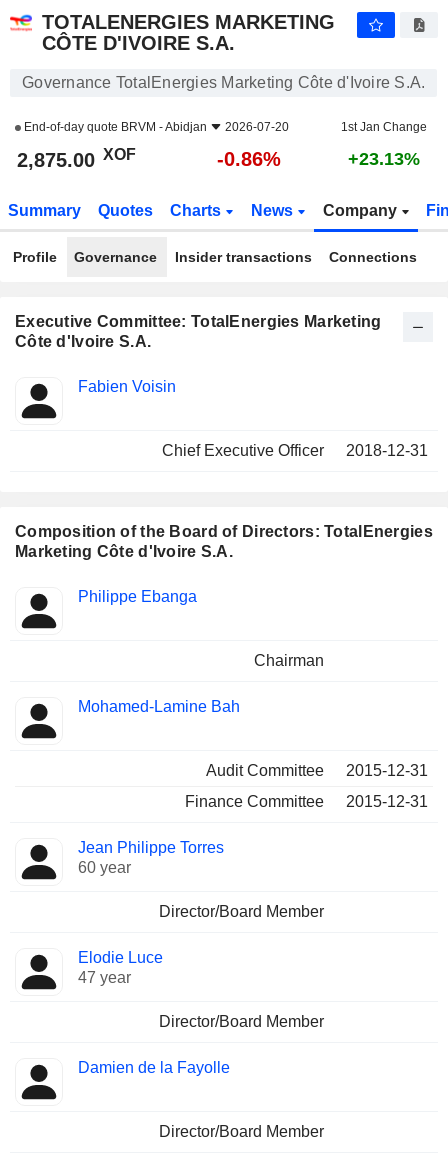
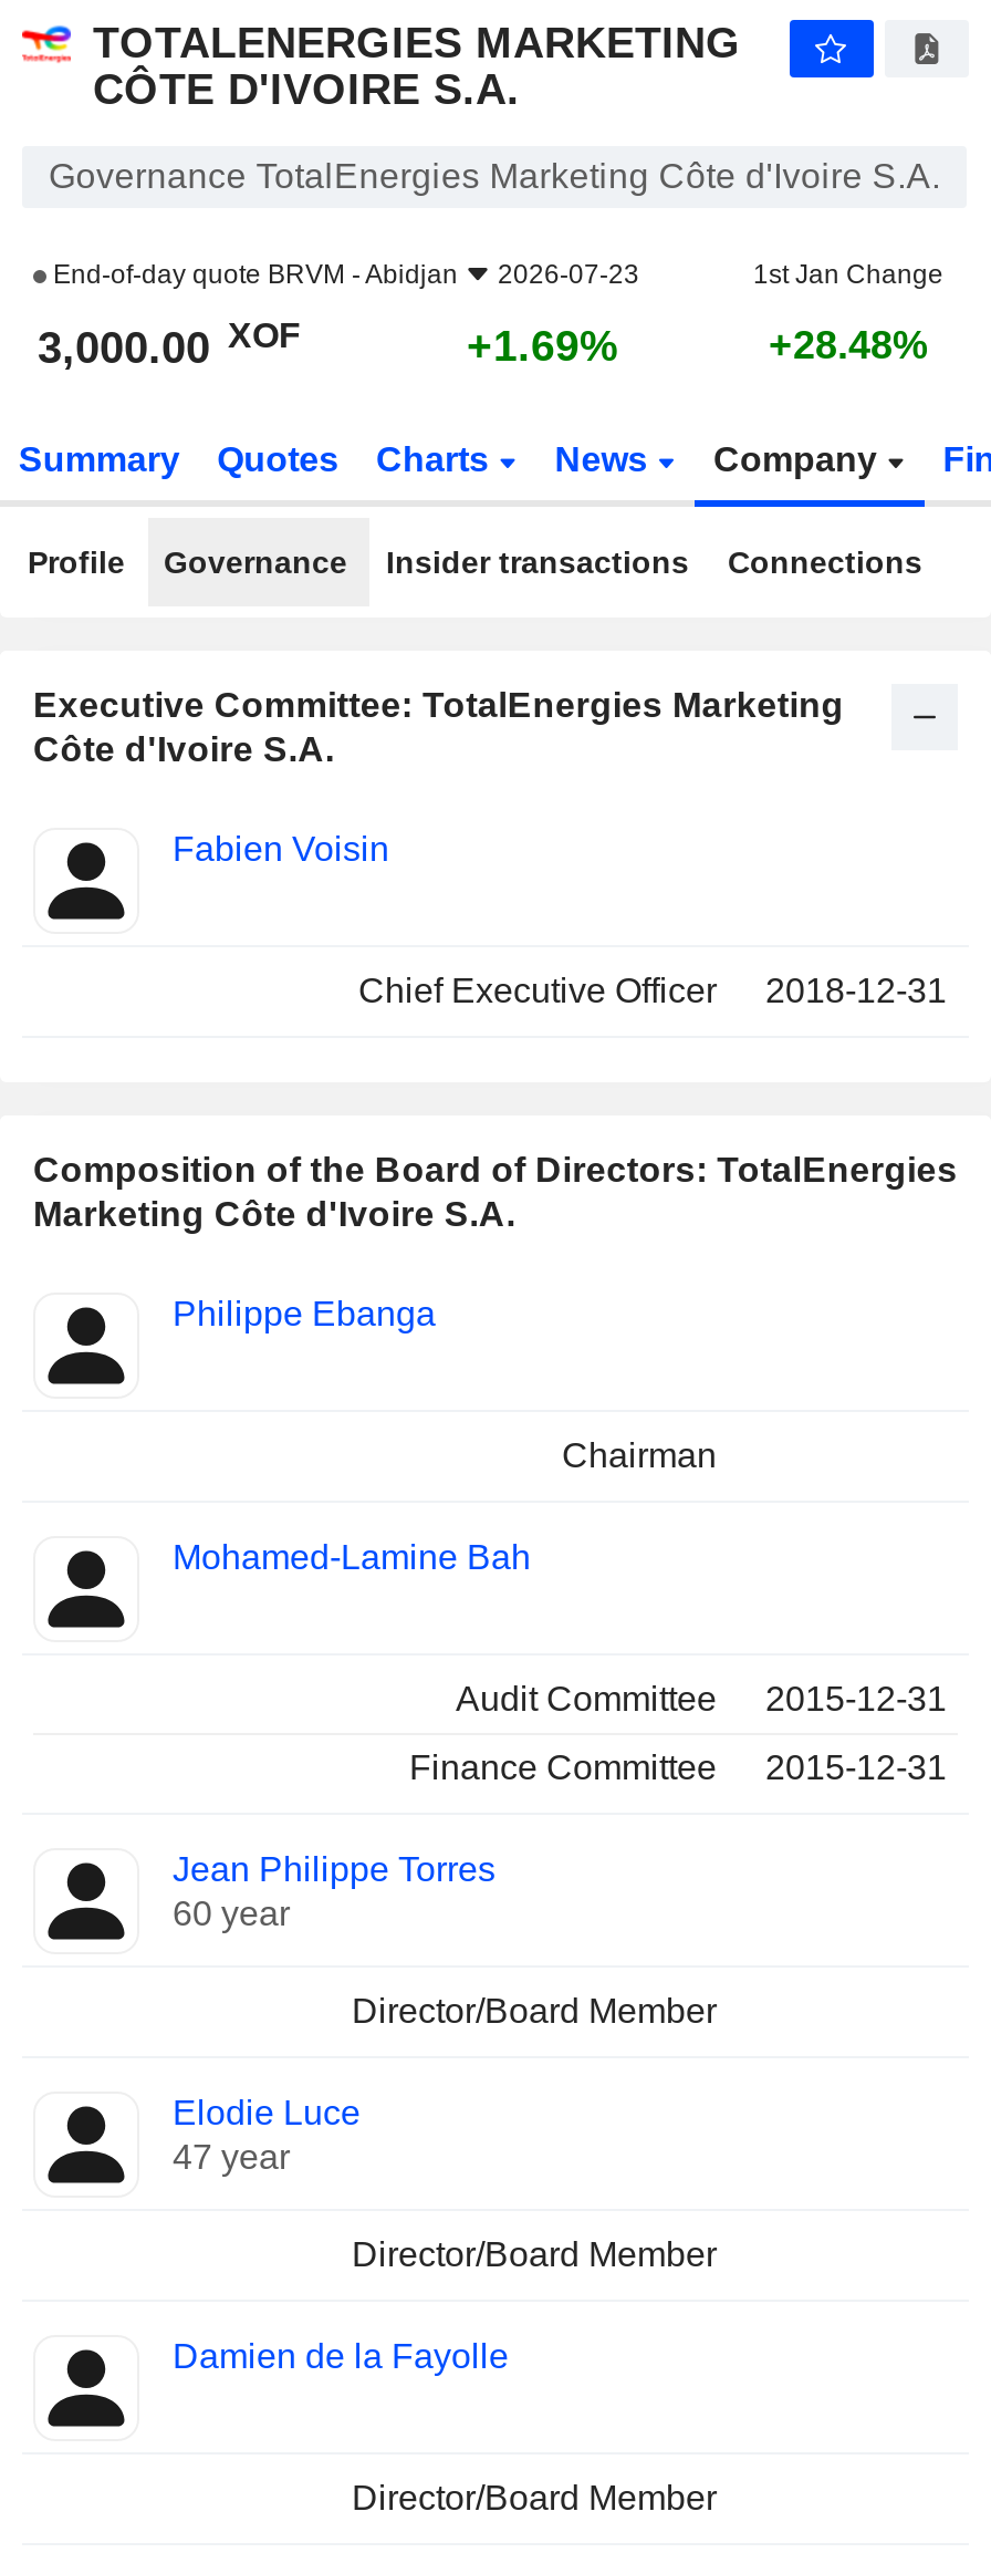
[21,120,289,134] End-of-day quote BRVM - Abidjan 2026-07-20 -> [46,259,639,290] End-of-day quote BRVM - Abidjan 2026-07-23
[17,145,136,171] 2,875.00 XOF -> [38,315,301,372] 3,000.00 XOF
[217,148,281,170] -0.86% -> [467,321,619,370] +1.69%
[347,149,419,169] +23.13% -> [769,323,928,367] +28.48%

